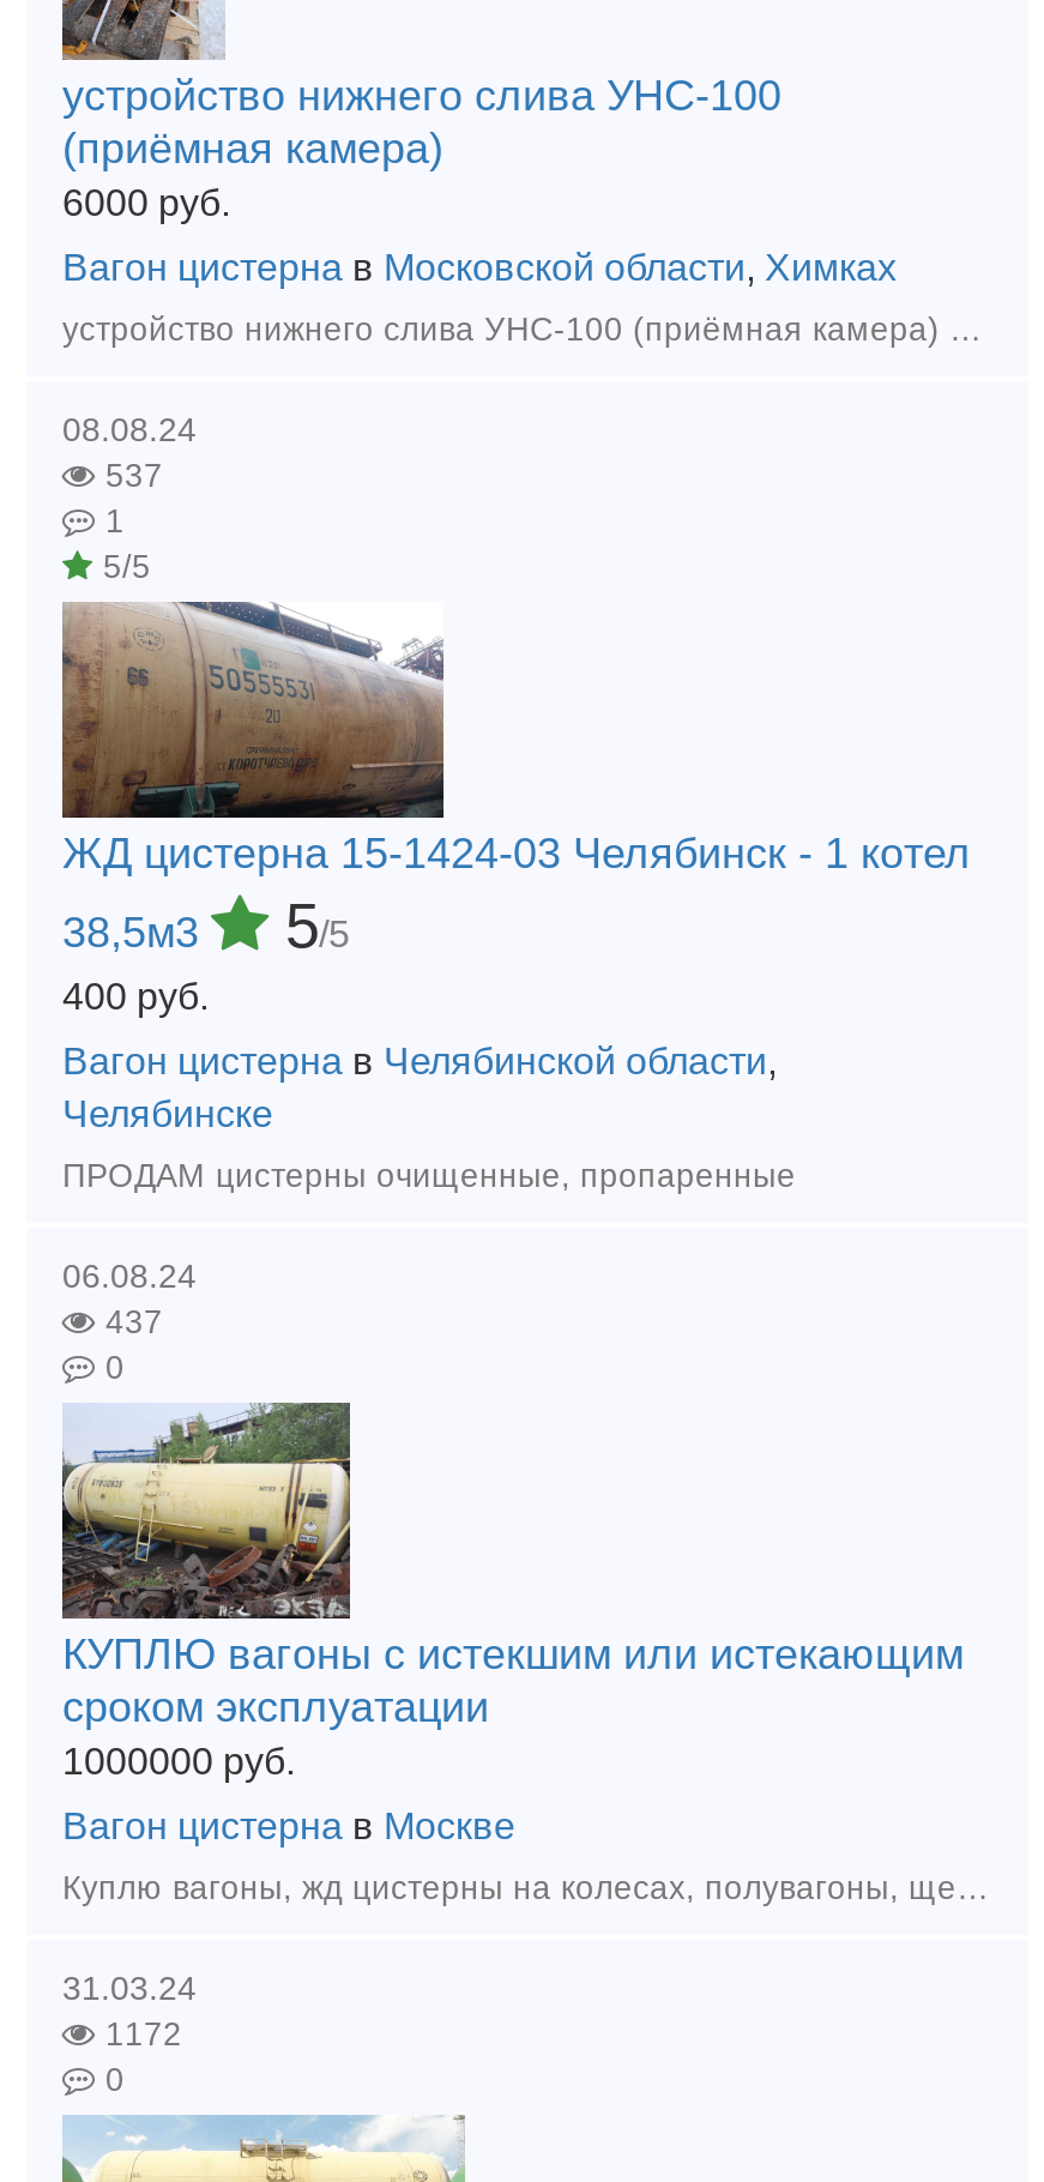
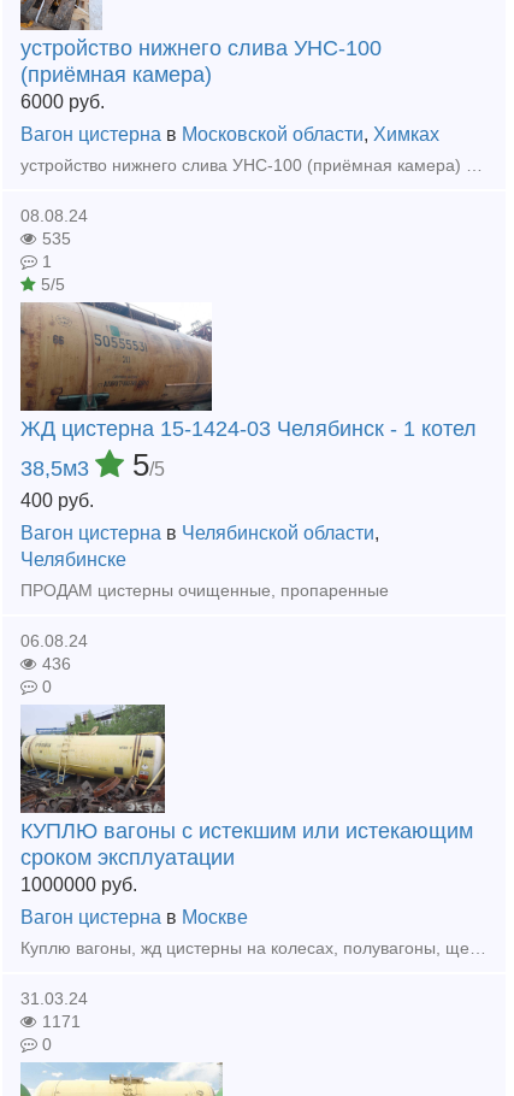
[96,458,163,494] 537 -> [37,230,71,248] 535
[96,1304,163,1340] 437 -> [37,655,71,673] 436
[96,2017,182,2053] 1172 -> [37,1013,81,1031] 1171

